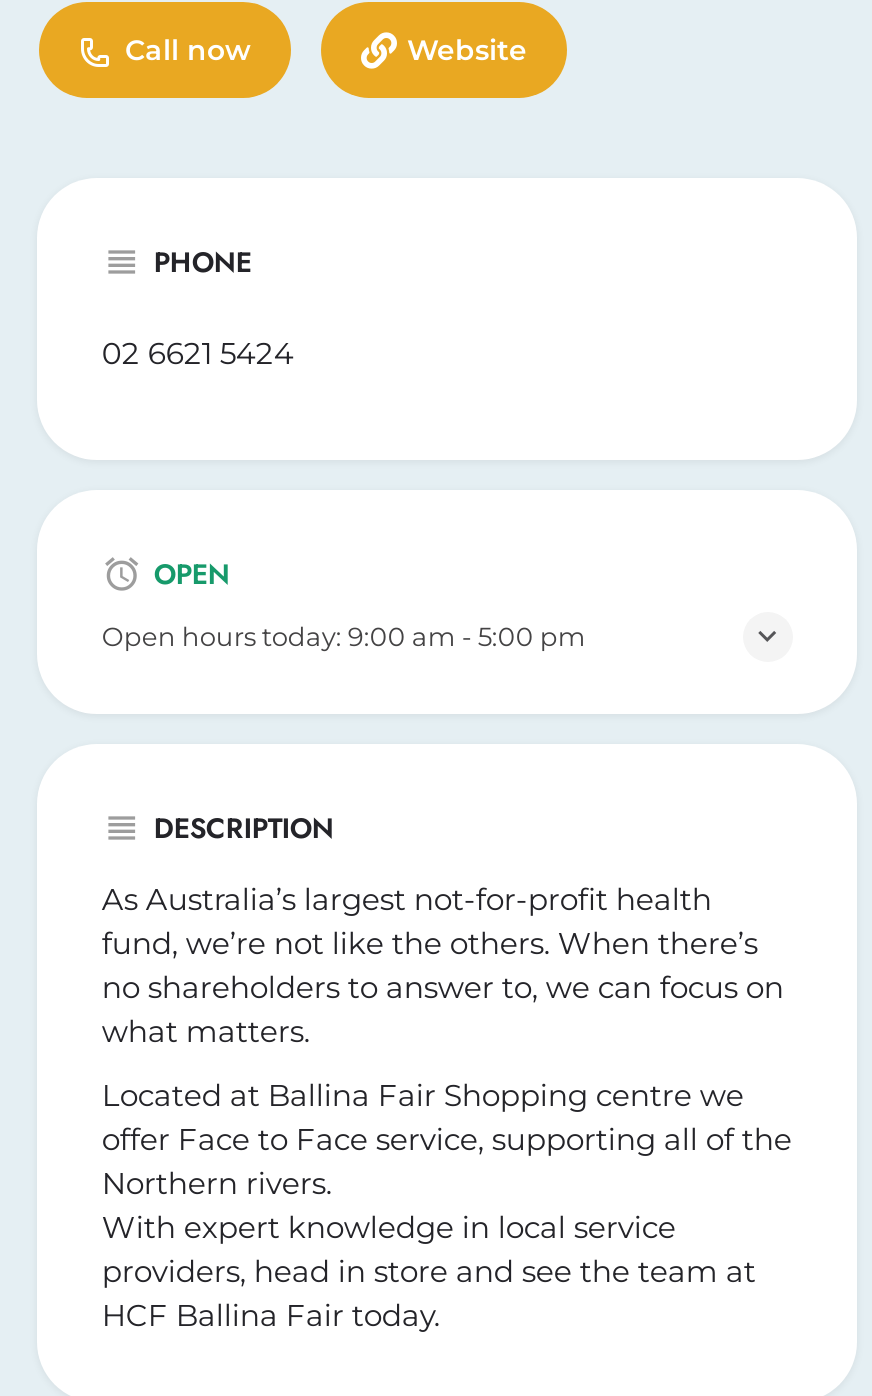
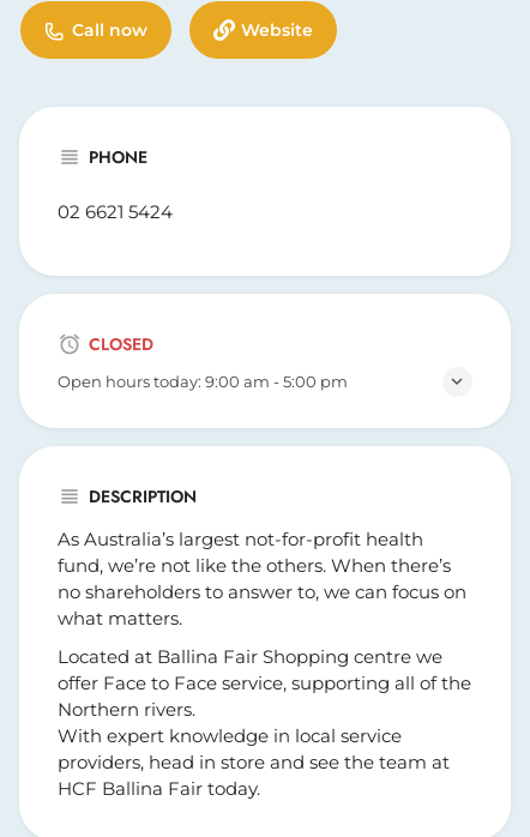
[154,553,230,593] OPEN -> [89,332,154,356] CLOSED

